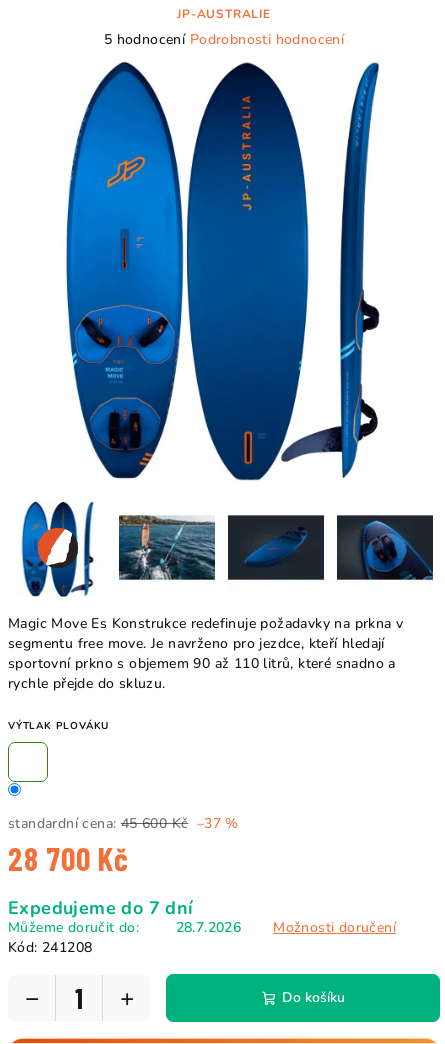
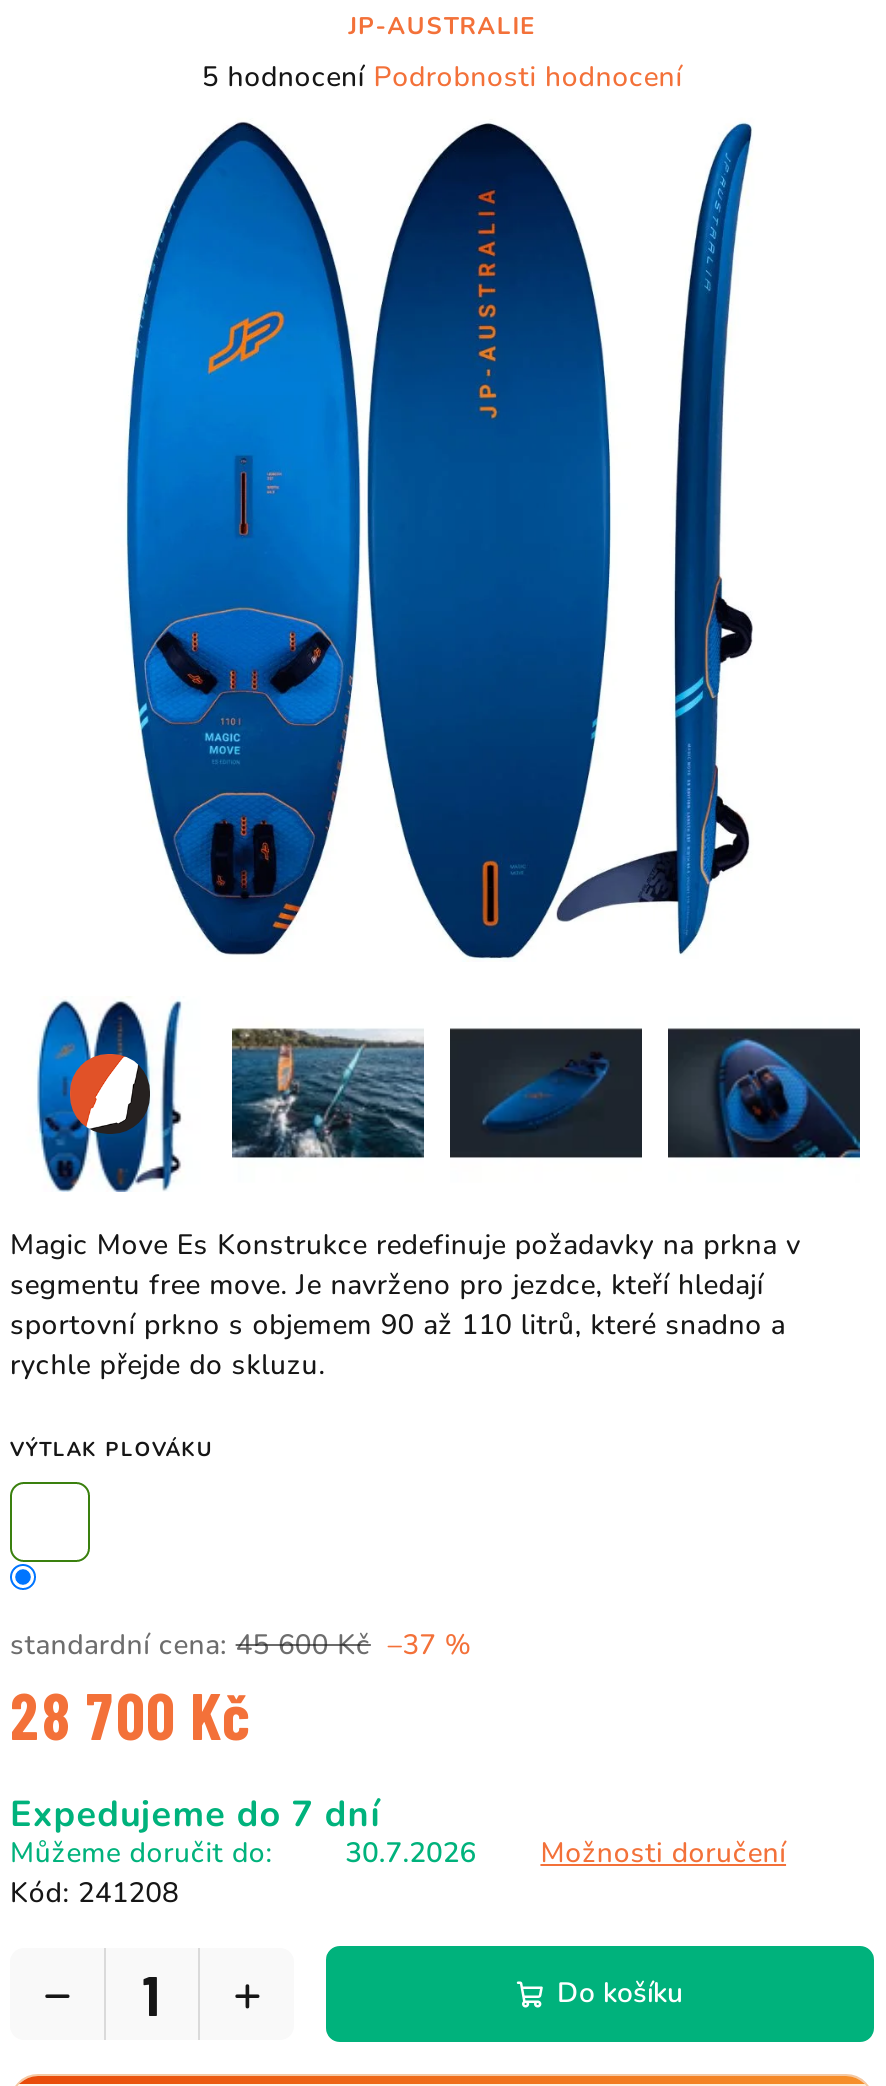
[8,918,396,937] Můžeme doručit do: 28.7.2026 Možnosti doručení -> [10,1834,786,1872] Můžeme doručit do: 30.7.2026 Možnosti doručení

